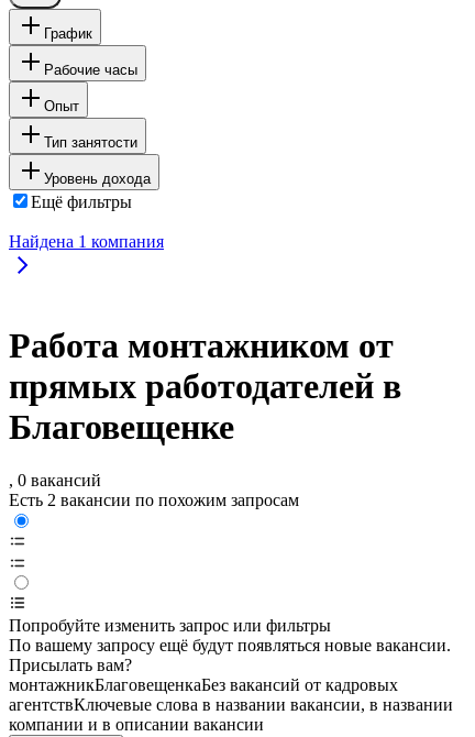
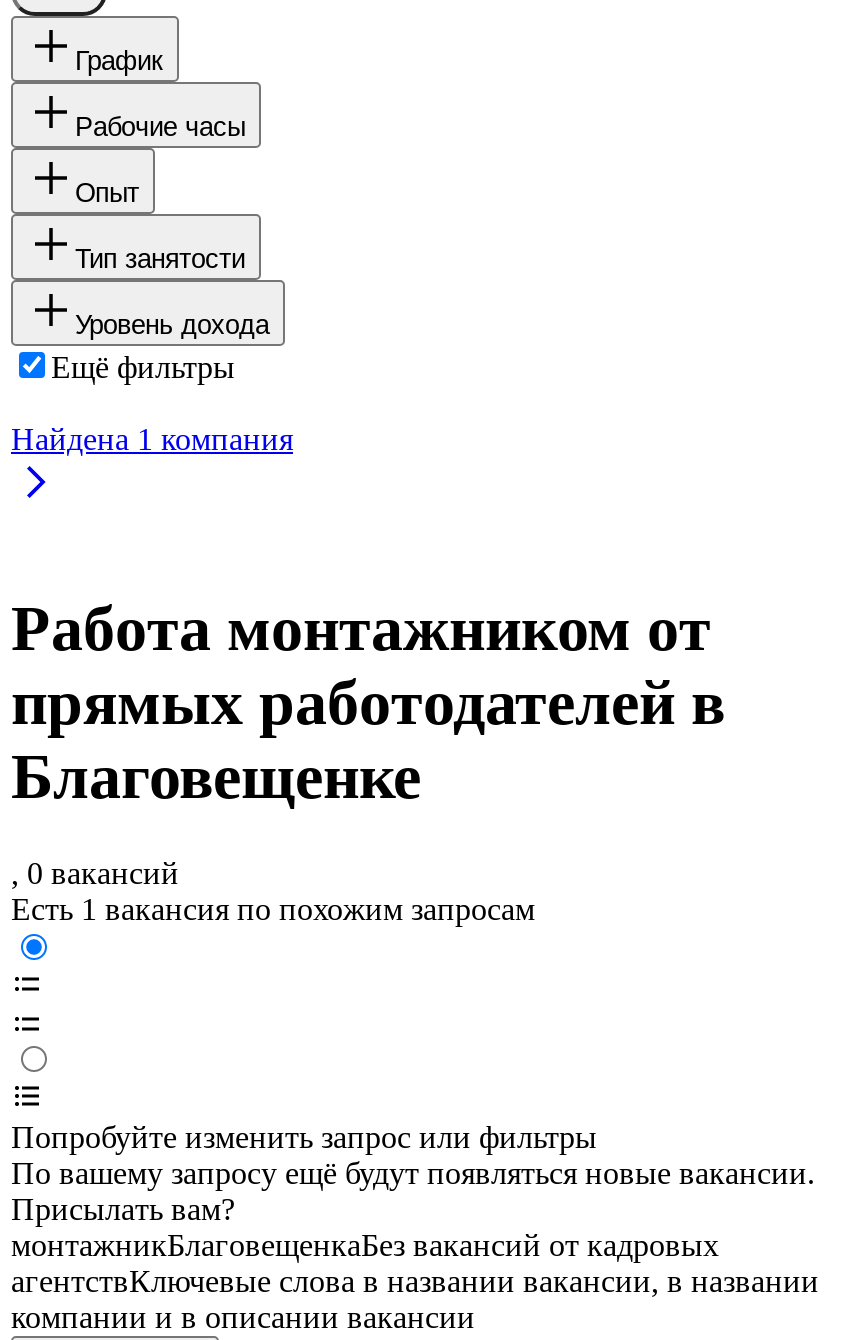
[9,491,299,510] Есть 2 вакансии по похожим запросам -> [11,893,535,927] Есть 1 вакансия по похожим запросам

